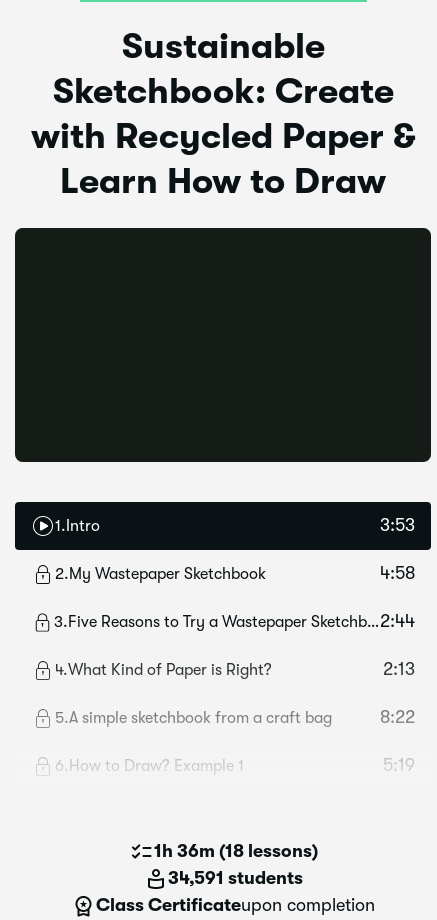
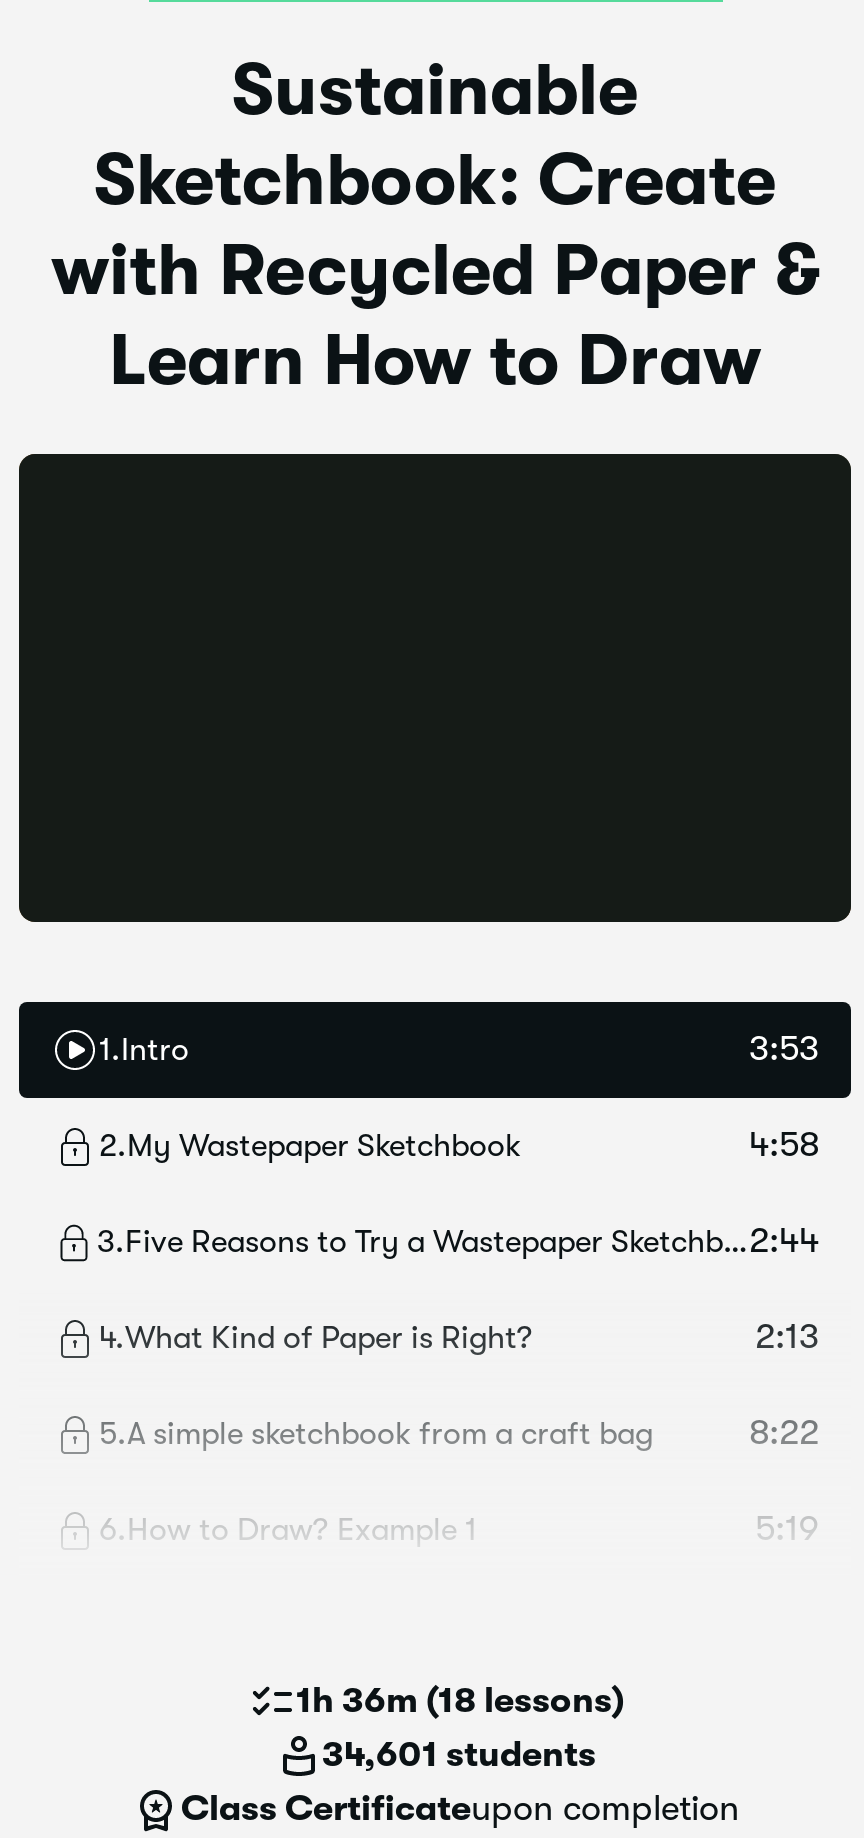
[167,868,302,888] 34,591 students -> [322,1734,596,1774] 34,601 students

